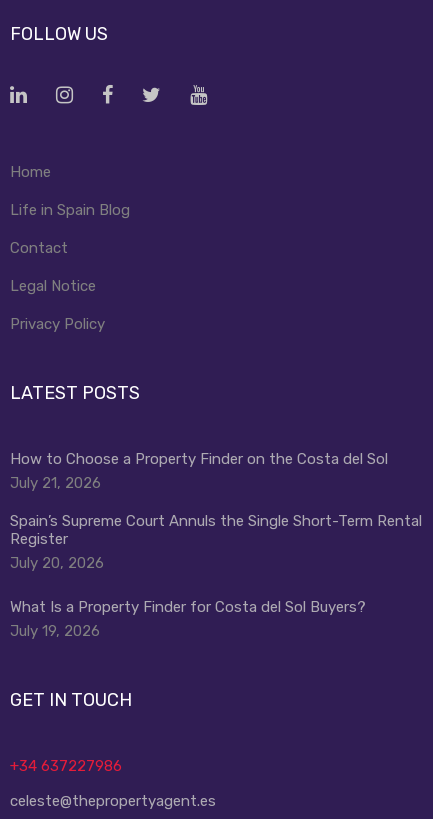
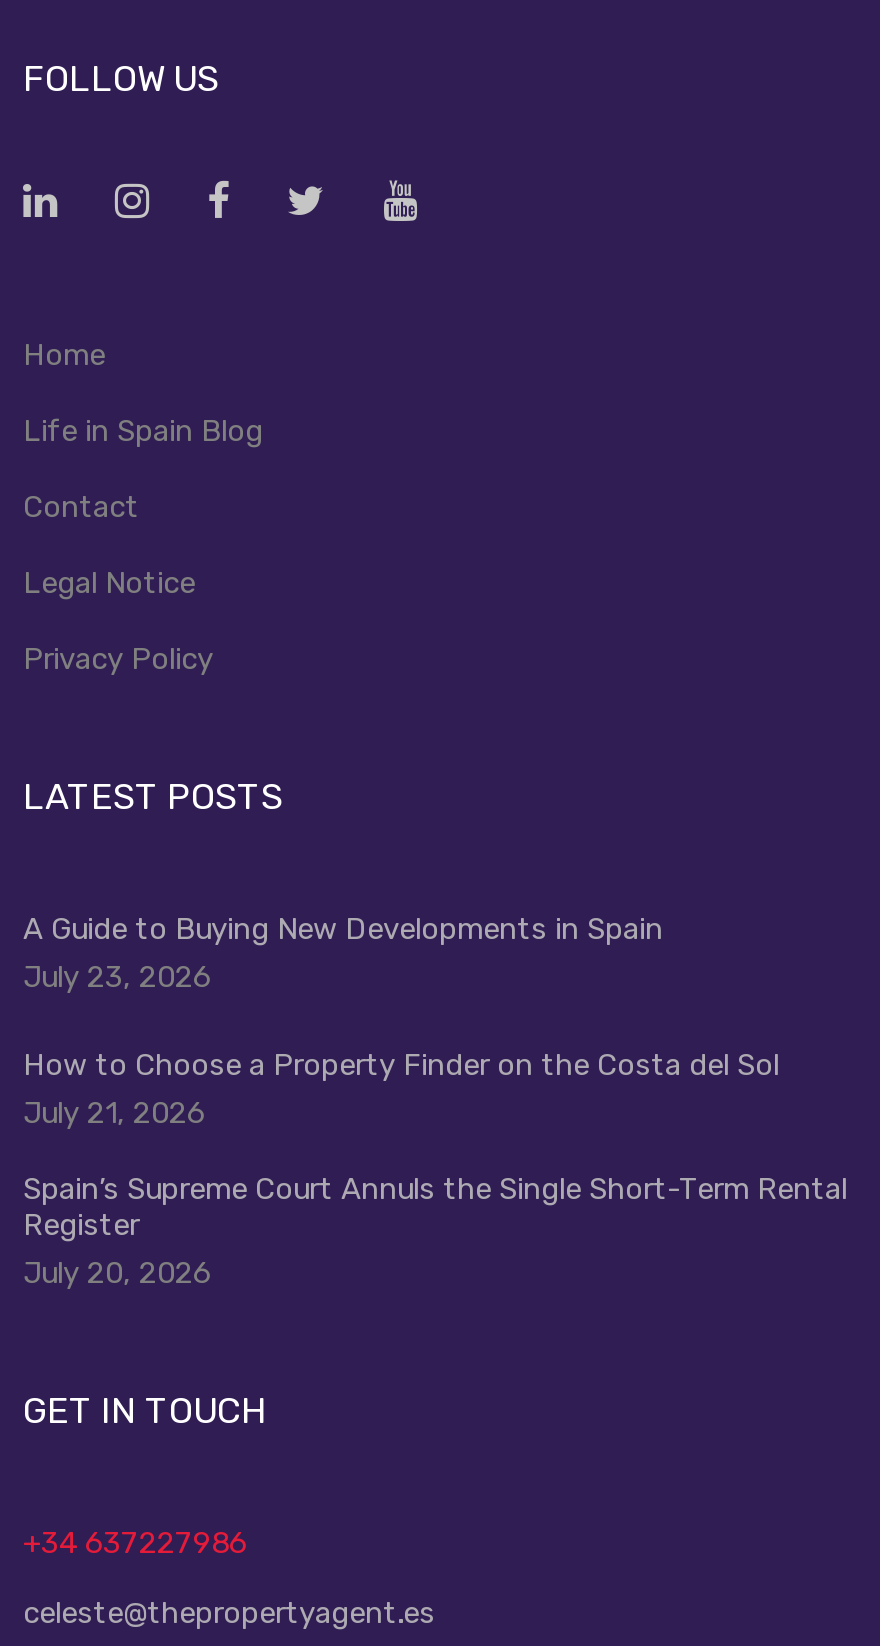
none -> [23,911,663,995] A Guide to Buying New Developments in Spain | July 23, 2026
moved [10,450,422,572] -> [23,1047,847,1291]: How to Choose a Property Finder on the Costa del Sol | July 21, 2026 | Spain’s Supreme Court Annuls the Single Short-Term Rental | Register | July 20, 2026
[10,598,366,640] What Is a Property Finder for Costa del Sol Buyers? | July 19, 2026 -> none

